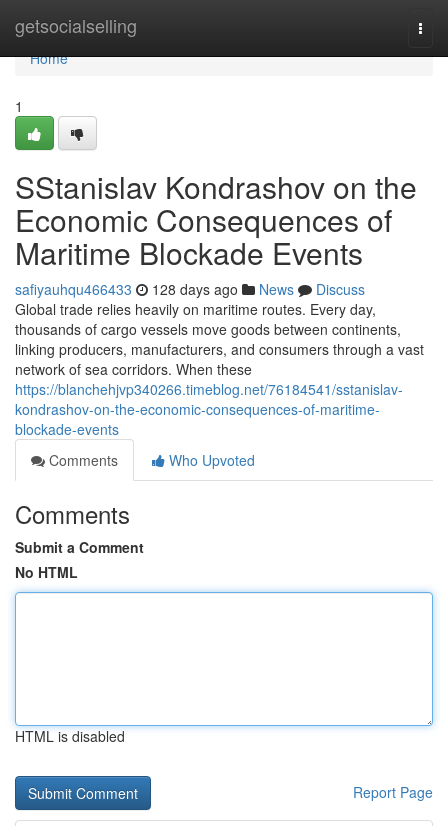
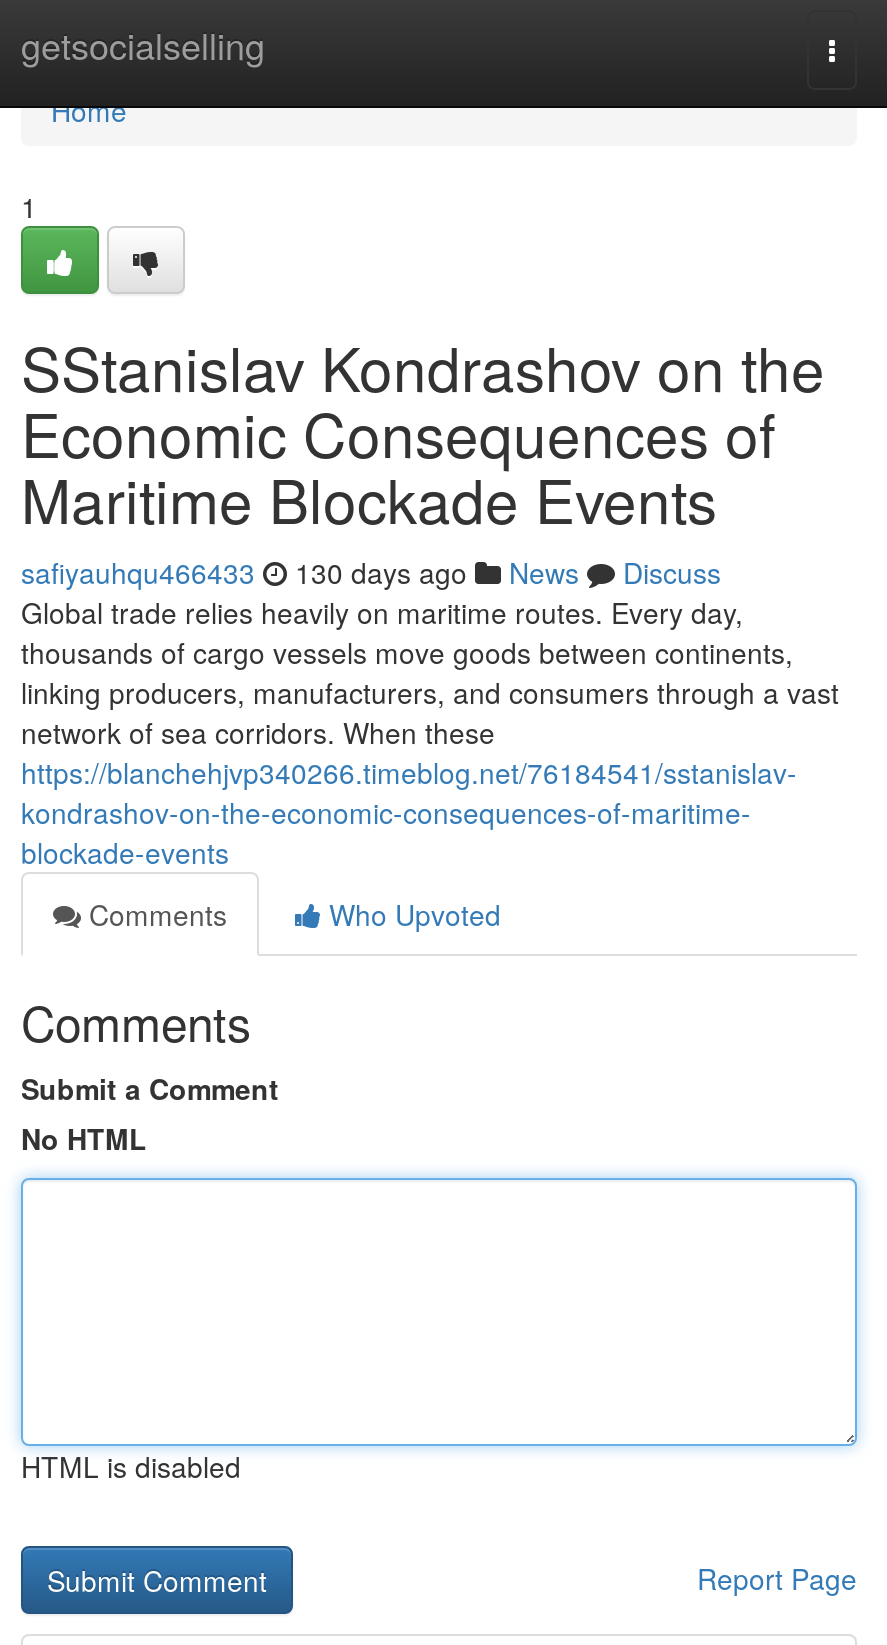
[15,279,365,299] safiyauhqu466433 128 days ago News Discuss -> [21,552,721,592] safiyauhqu466433 130 days ago News Discuss

